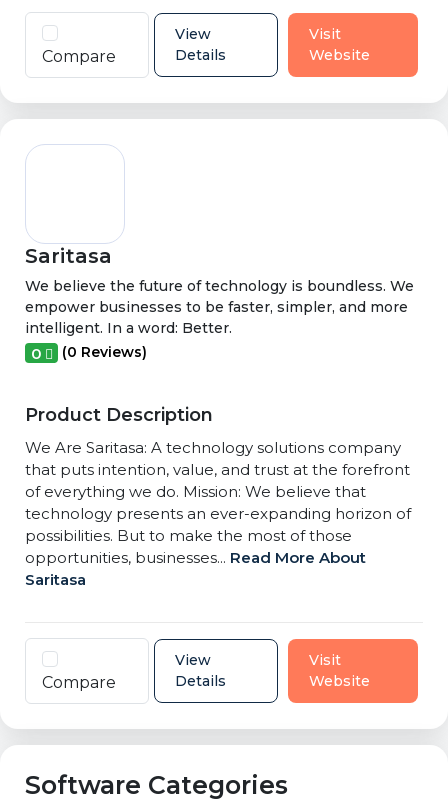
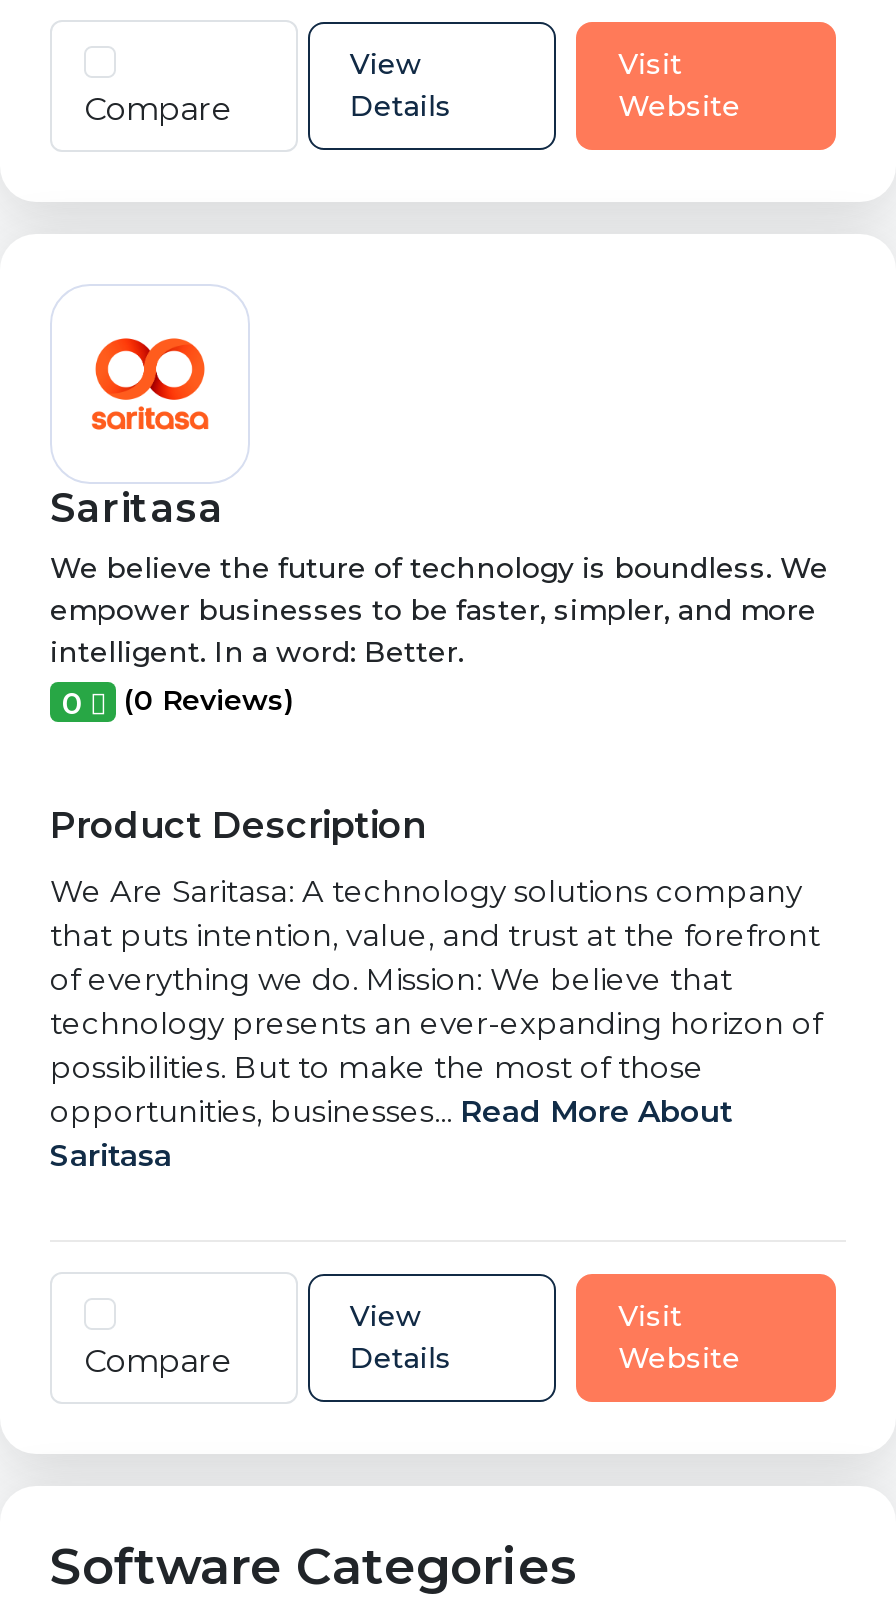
none -> [90,336,210,432] [image]

